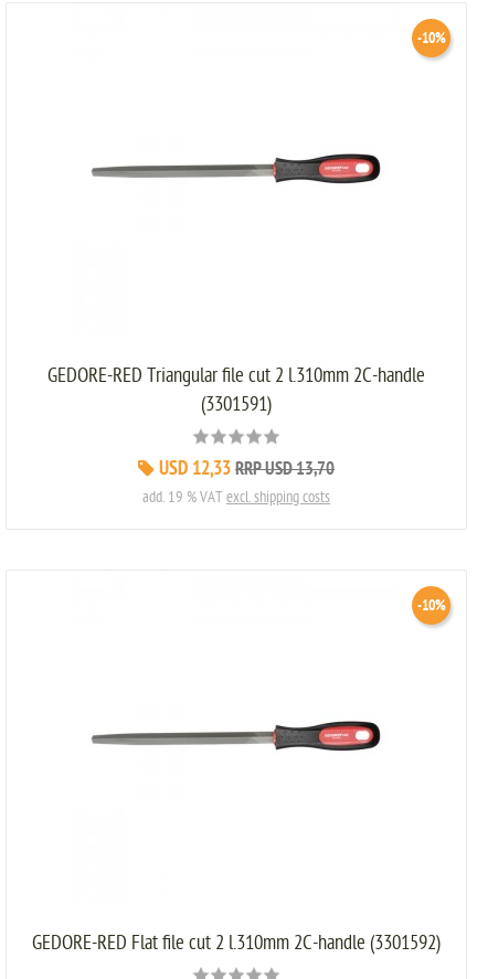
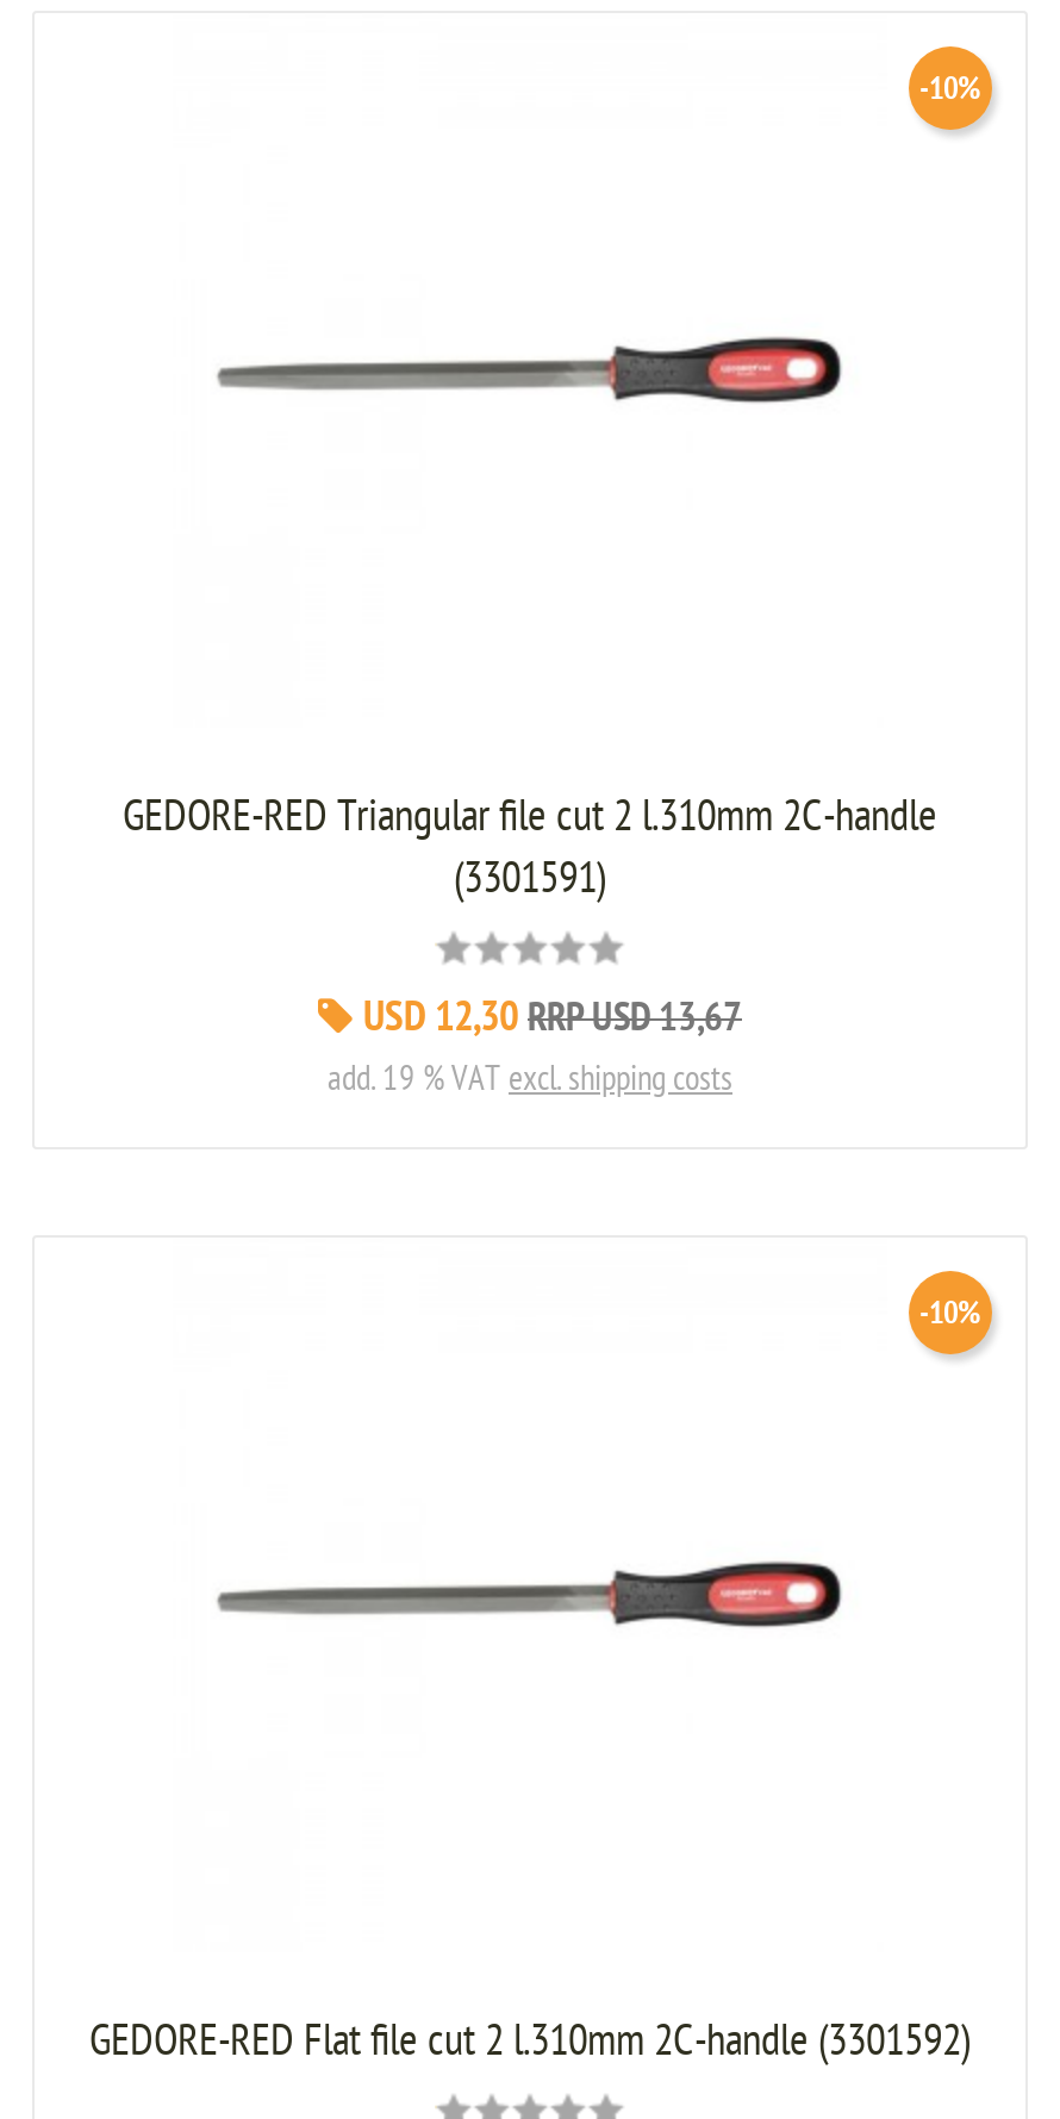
[155,458,231,483] USD 12,33 -> [354,995,518,1047] USD 12,30
[235,459,335,481] RRP USD 13,70 -> [528,997,742,1045] RRP USD 13,67

